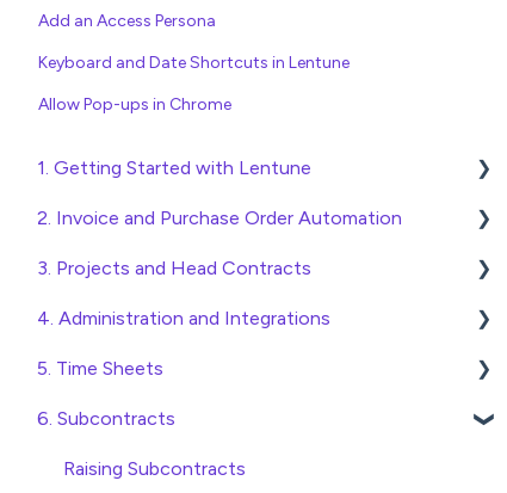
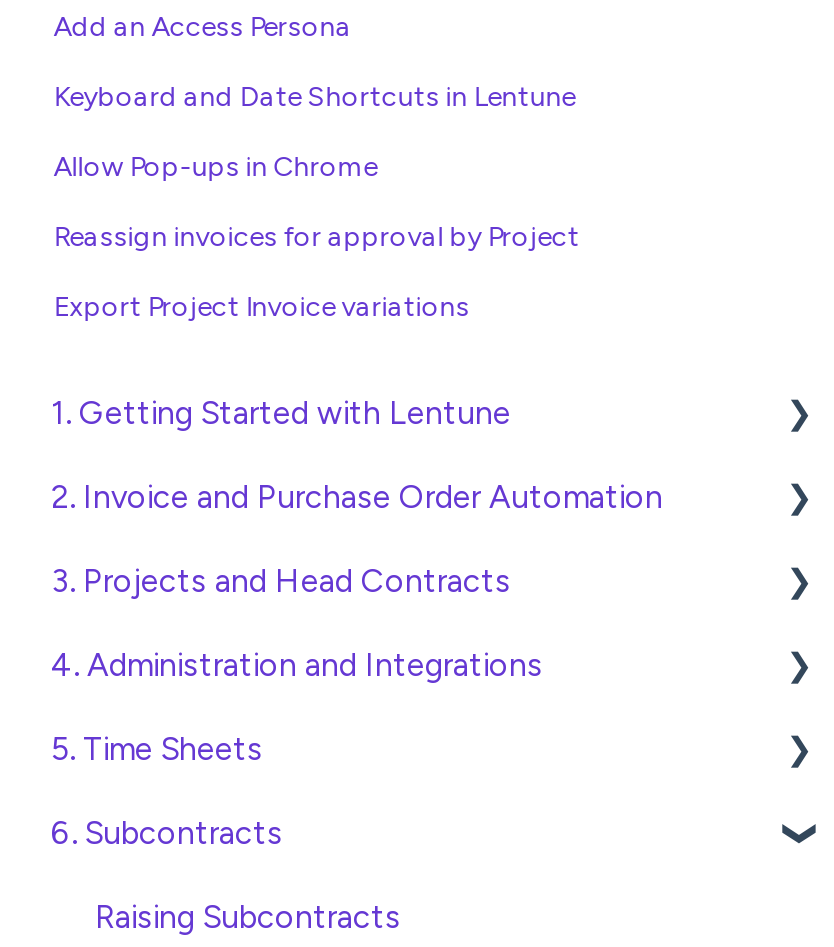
none -> [53,221,579,325] Reassign invoices for approval by Project | Export Project Invoice variations

